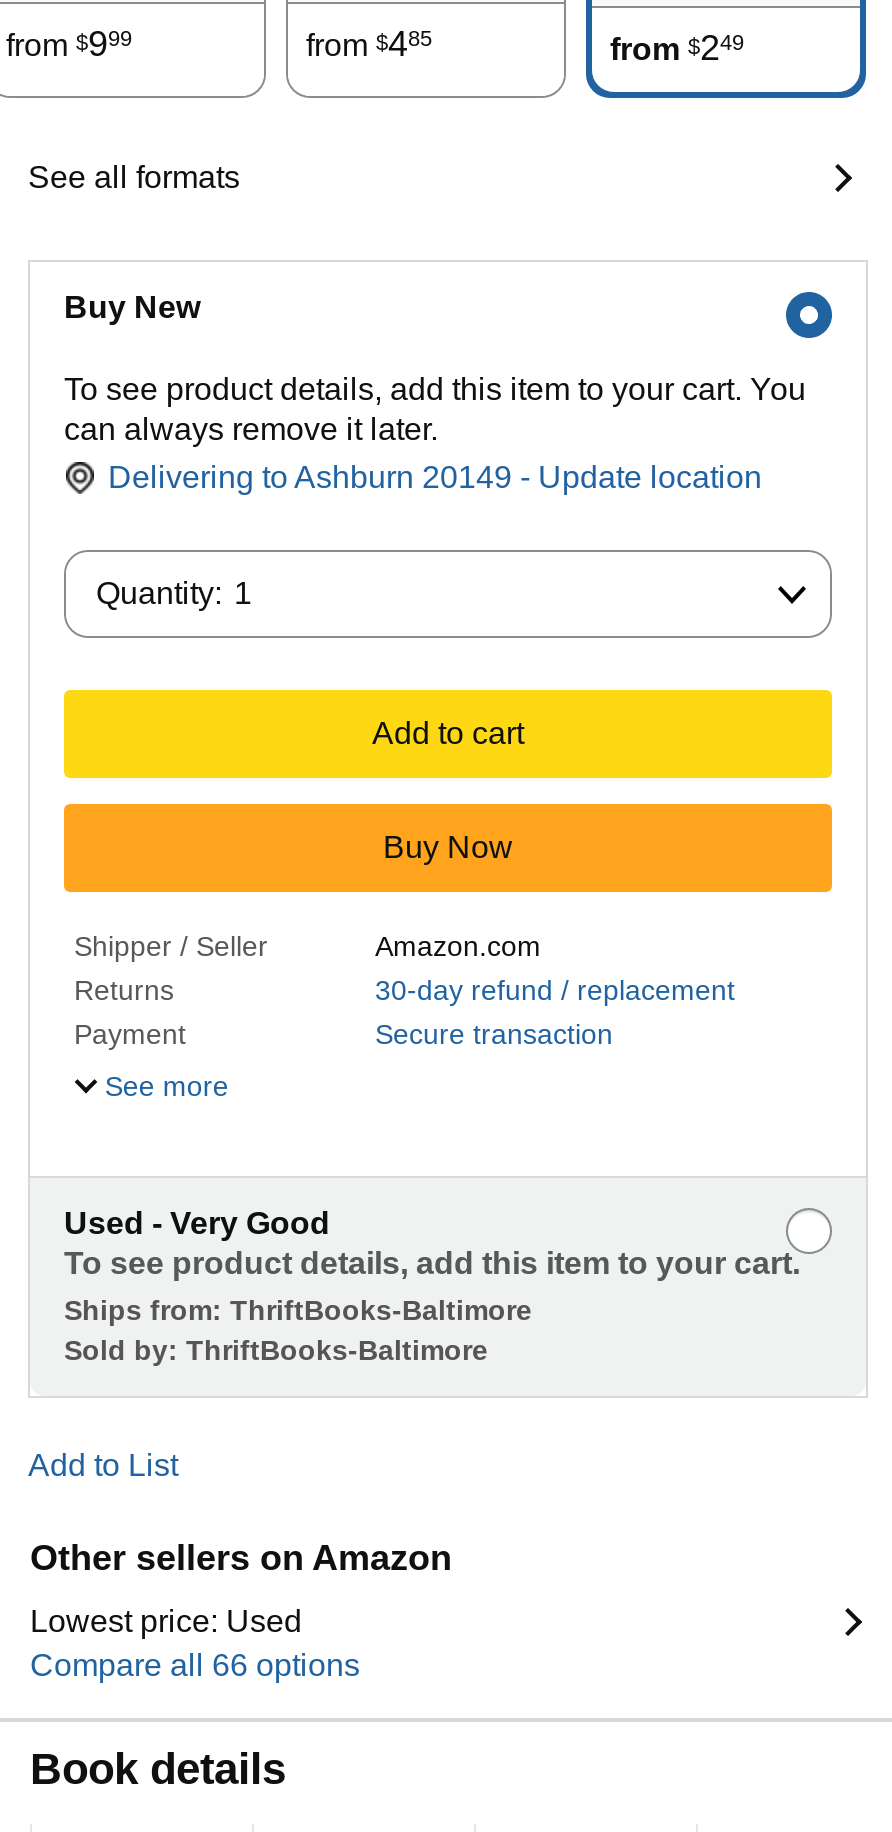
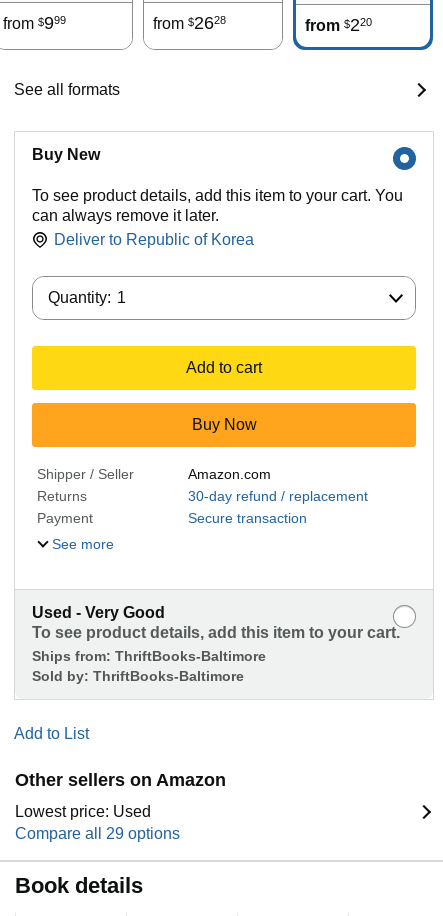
[306,24,432,64] from $485 -> [153,13,226,33] from $2628
[610,28,744,68] from $249 -> [305,15,372,35] from $220
[108,460,762,494] Delivering to Ashburn 20149 - Update location -> [54,231,254,248] Deliver to Republic of Korea
[30,1648,360,1682] Compare all 66 options -> [15,825,180,842] Compare all 29 options

